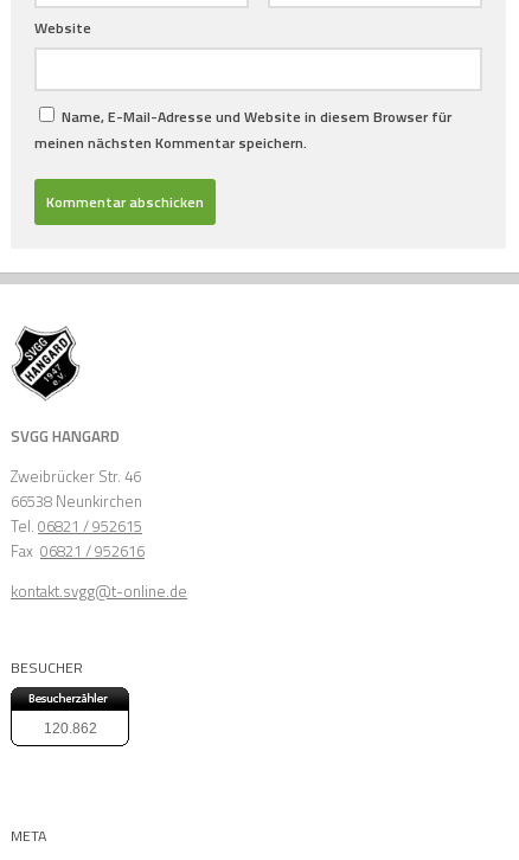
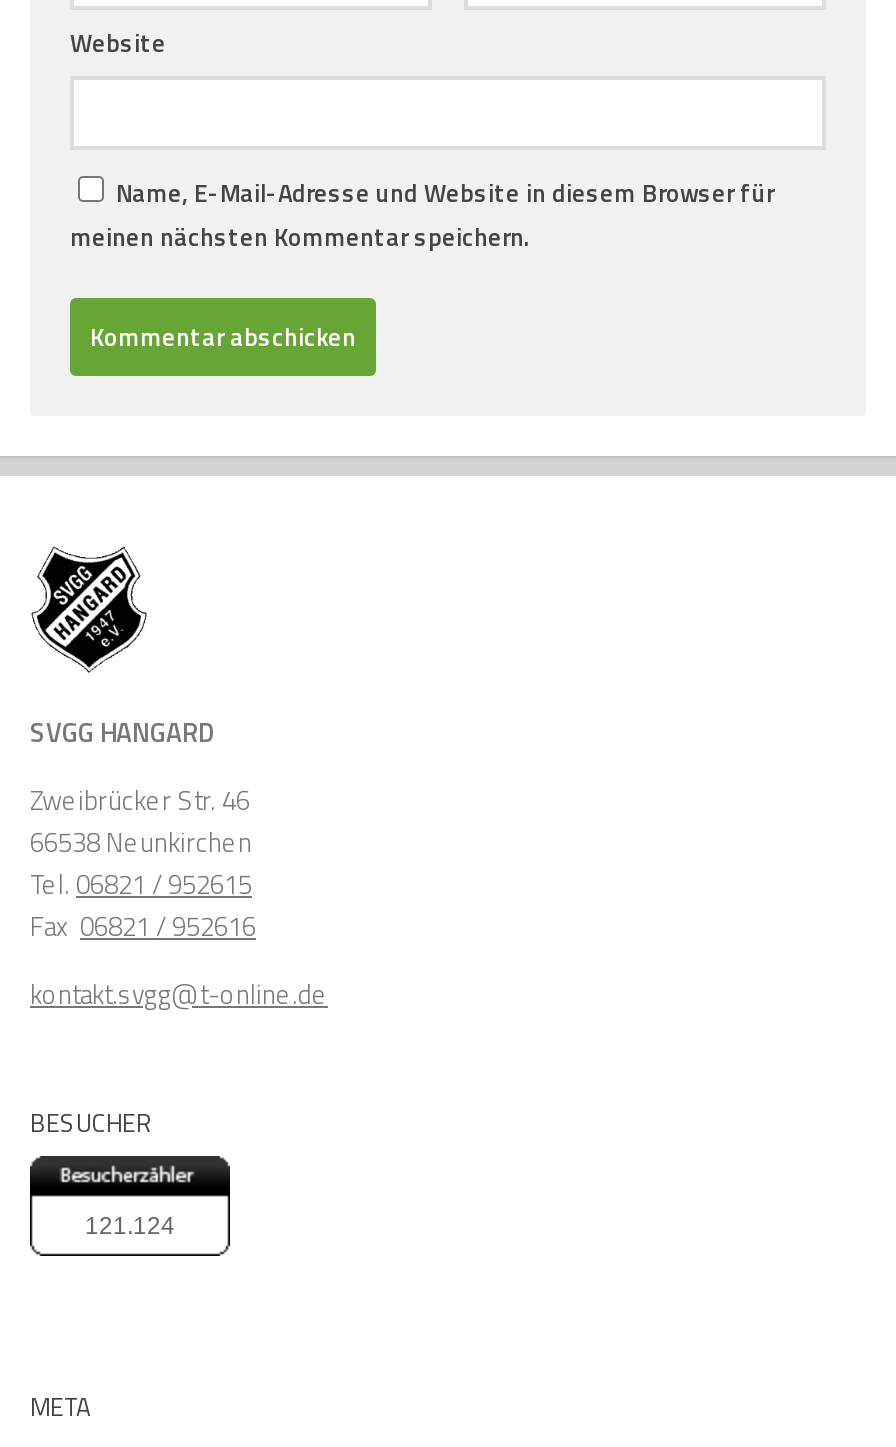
[43,721,97,737] 120.862 -> [85,1213,175,1241] 121.124

